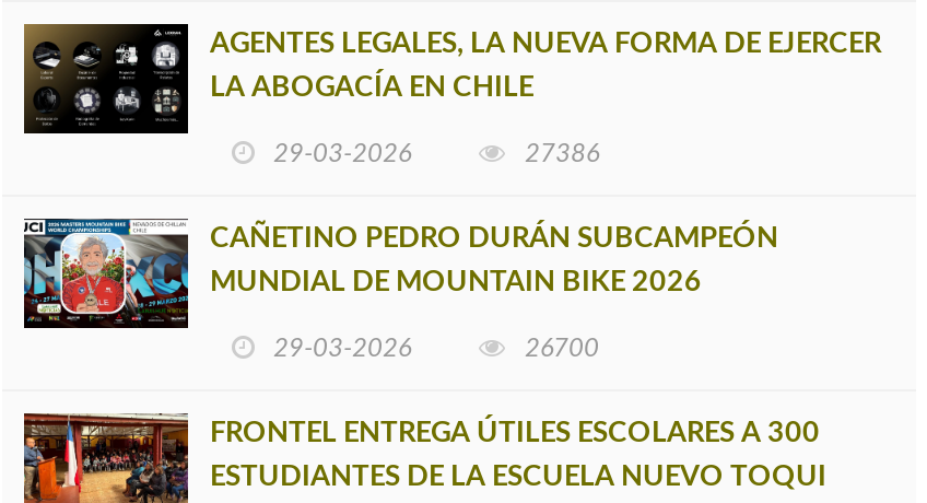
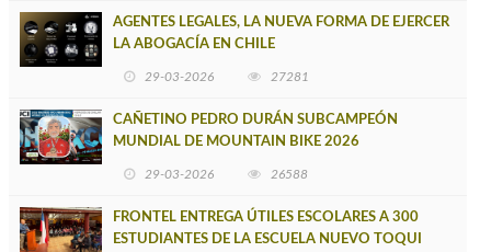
[525,139,599,165] 27386 -> [271,70,309,83] 27281
[525,334,599,360] 26700 -> [271,167,308,180] 26588

